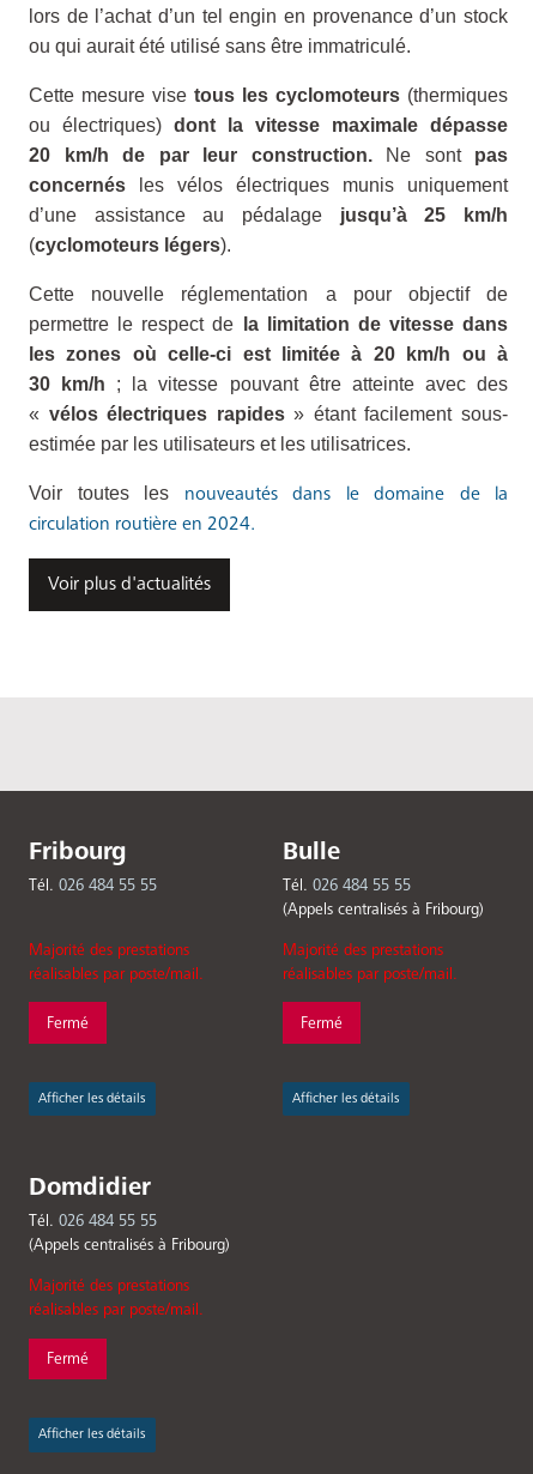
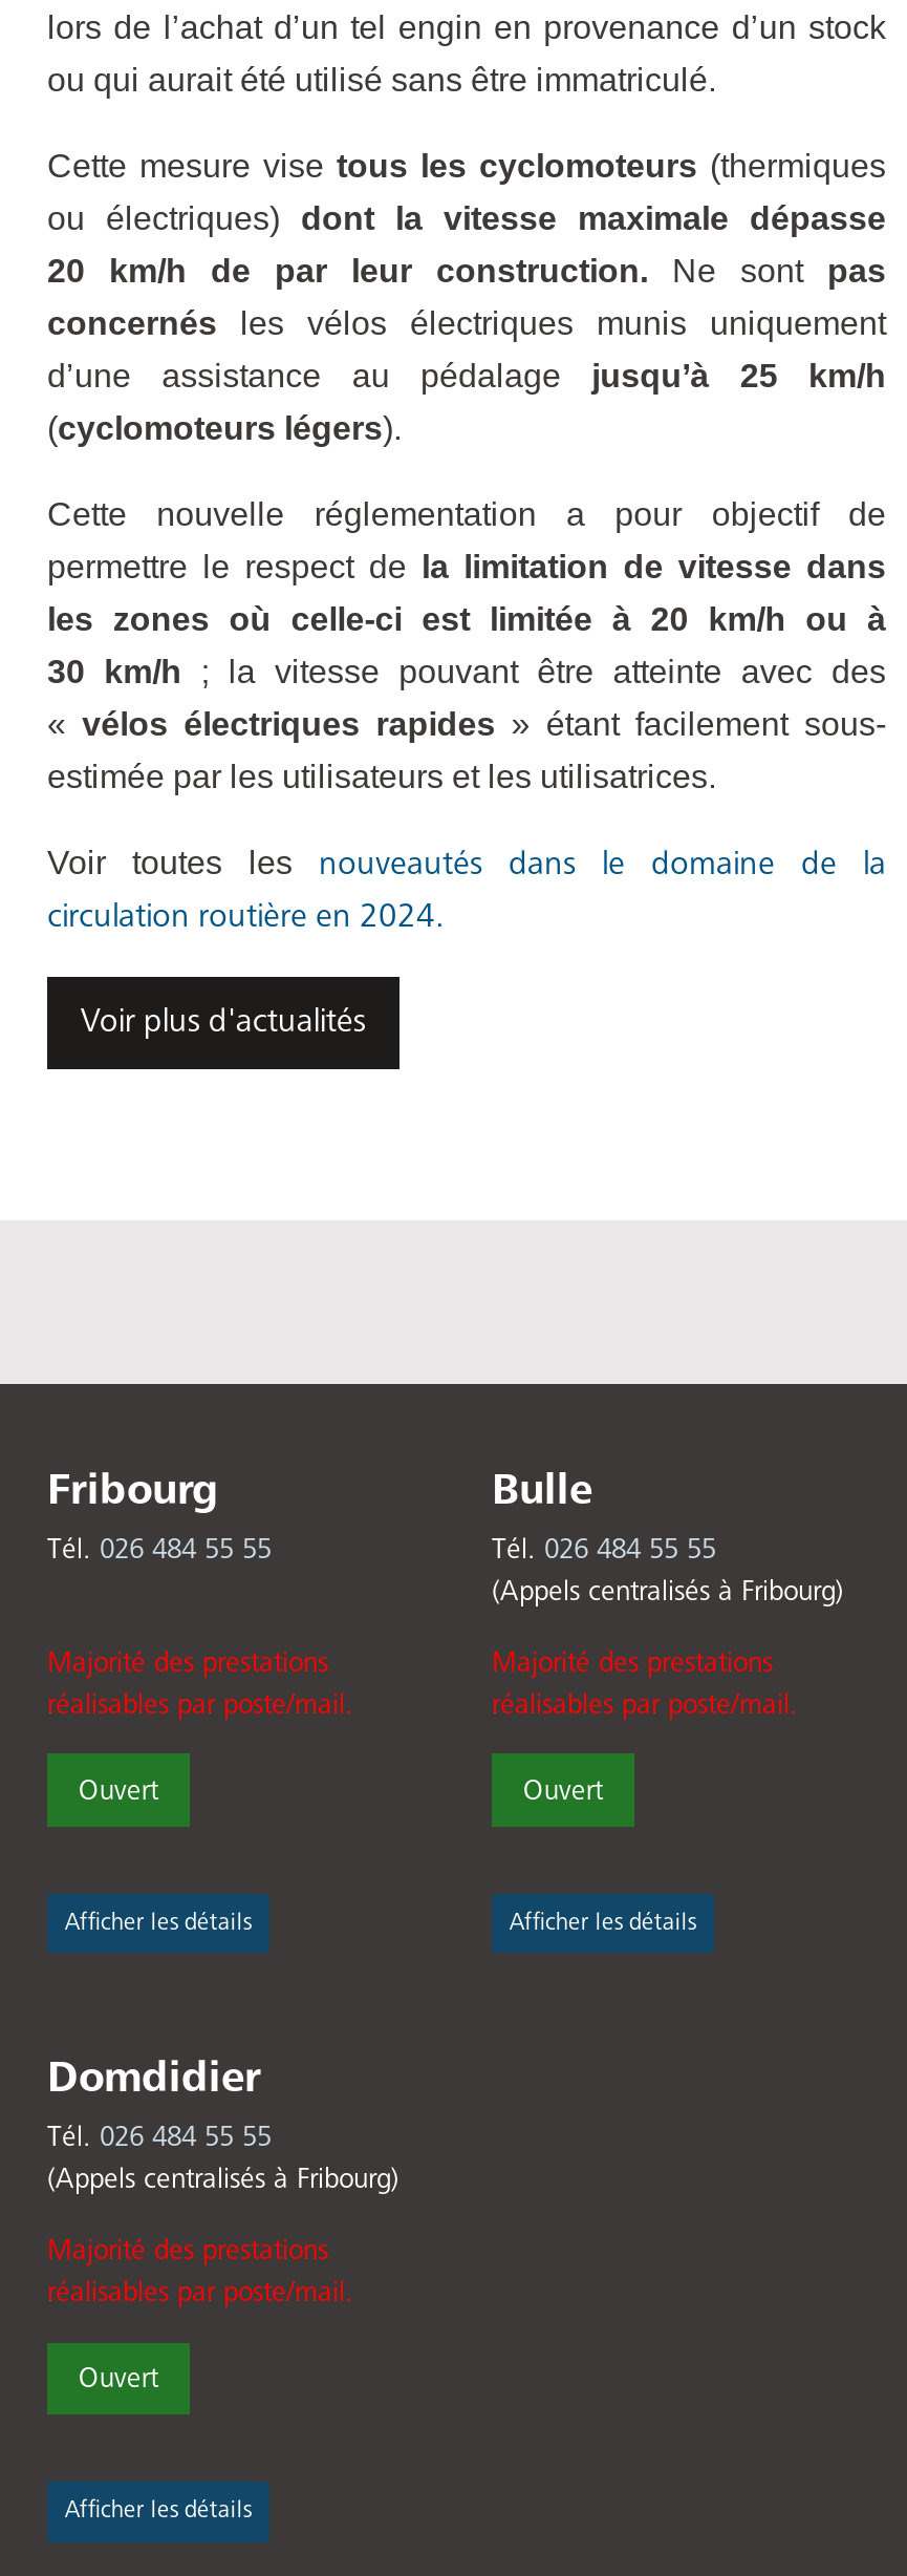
[46,1015,88,1031] Fermé -> [78,1776,158,1805] Ouvert
[300,1015,342,1031] Fermé -> [523,1776,602,1805] Ouvert
[46,1351,88,1367] Fermé -> [78,2364,158,2393] Ouvert

